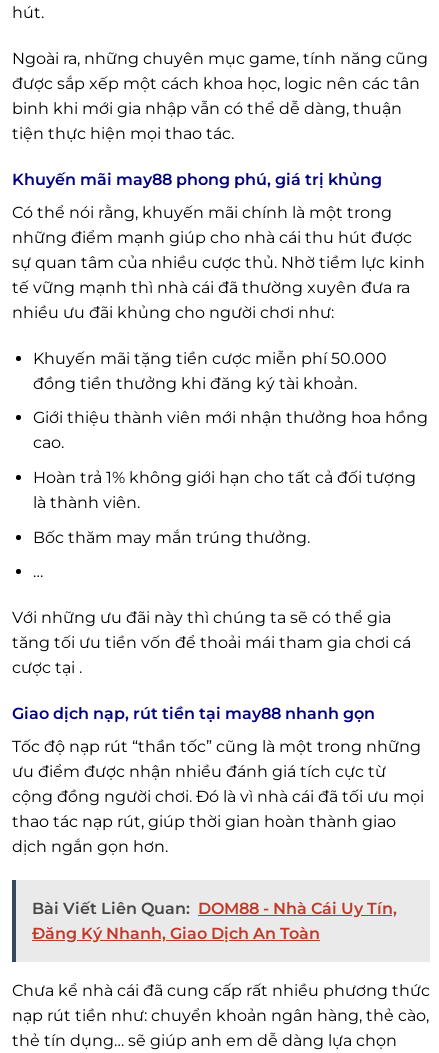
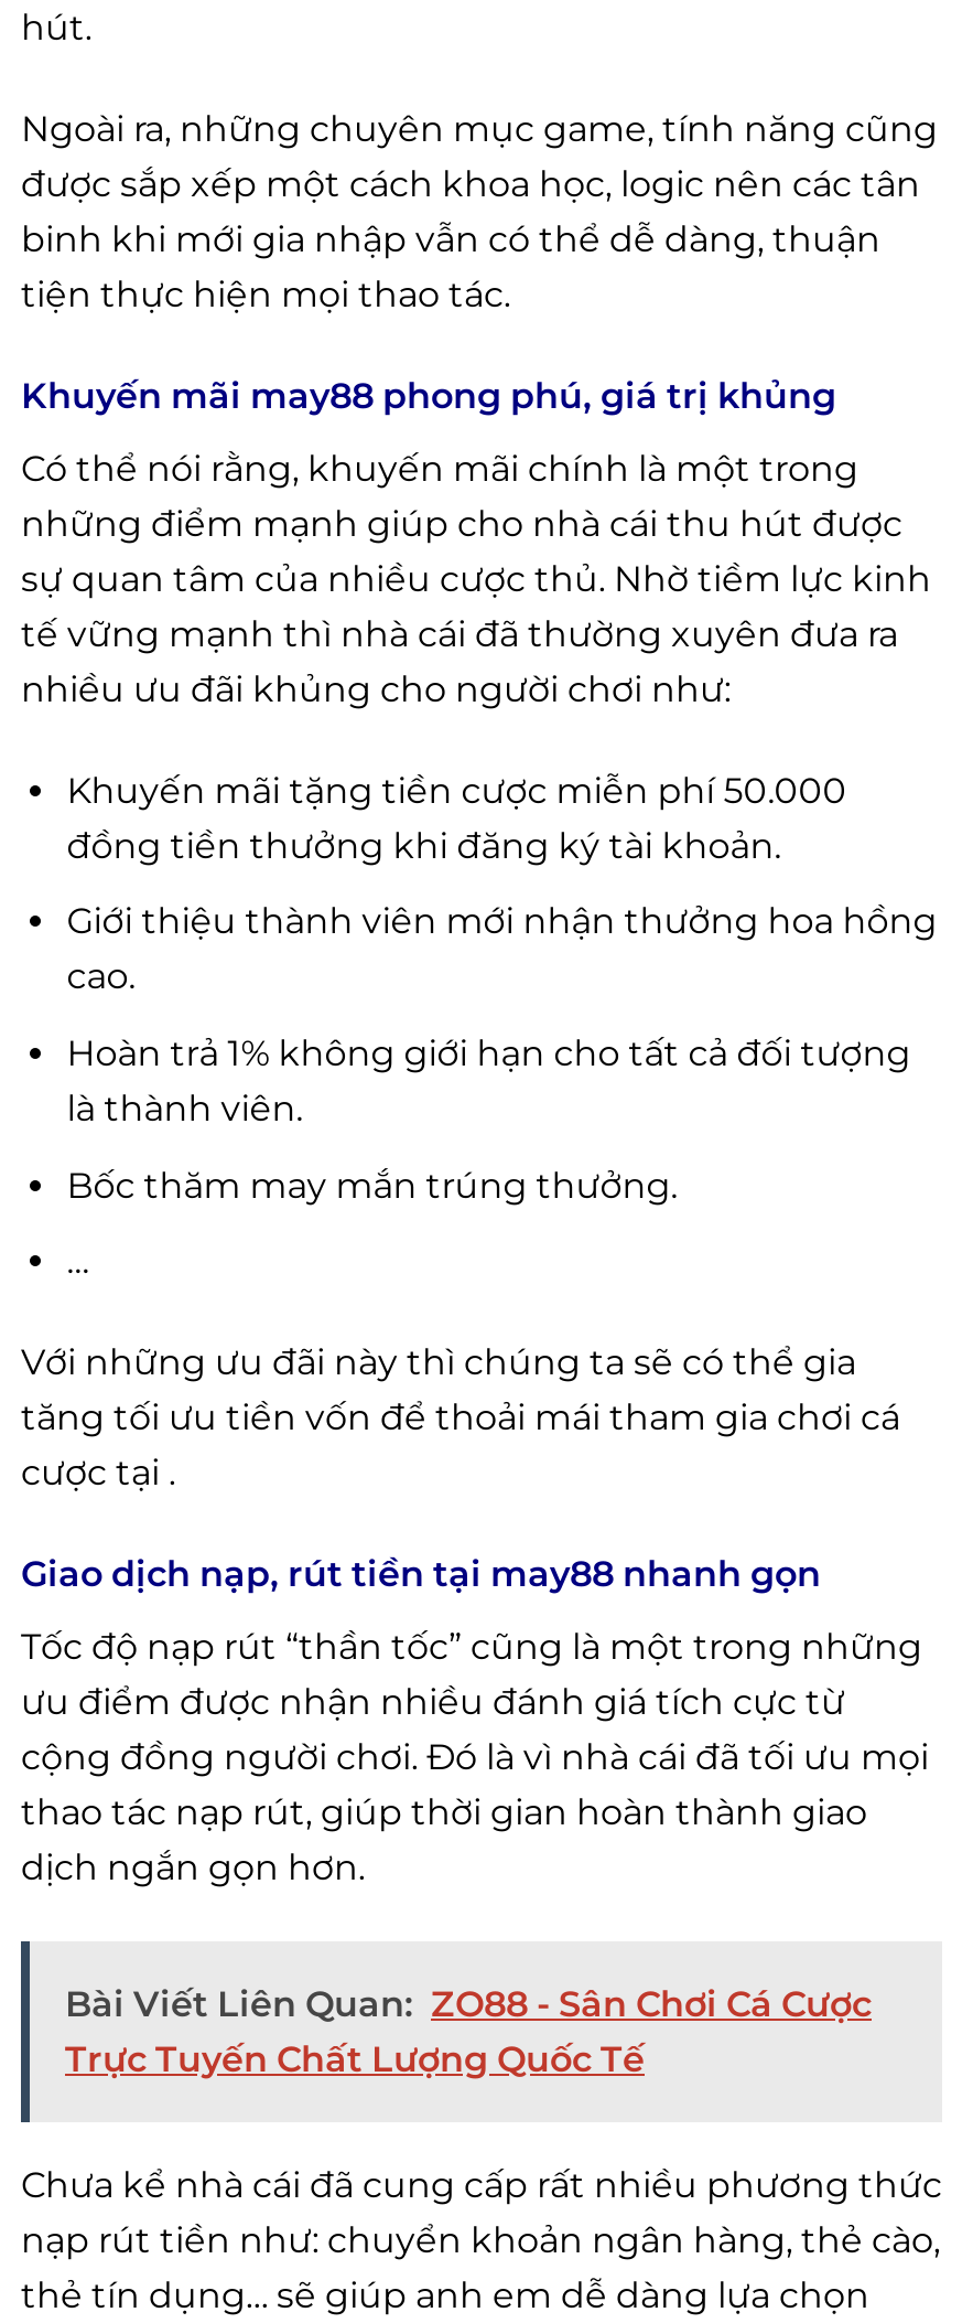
[32,899,397,943] Bài Viết Liên Quan: DOM88 - Nhà Cái Uy Tín, | Đăng Ký Nhanh, Giao Dịch An Toàn -> [65,1982,872,2079] Bài Viết Liên Quan: ZO88 - Sân Chơi Cá Cược | Trực Tuyến Chất Lượng Quốc Tế

